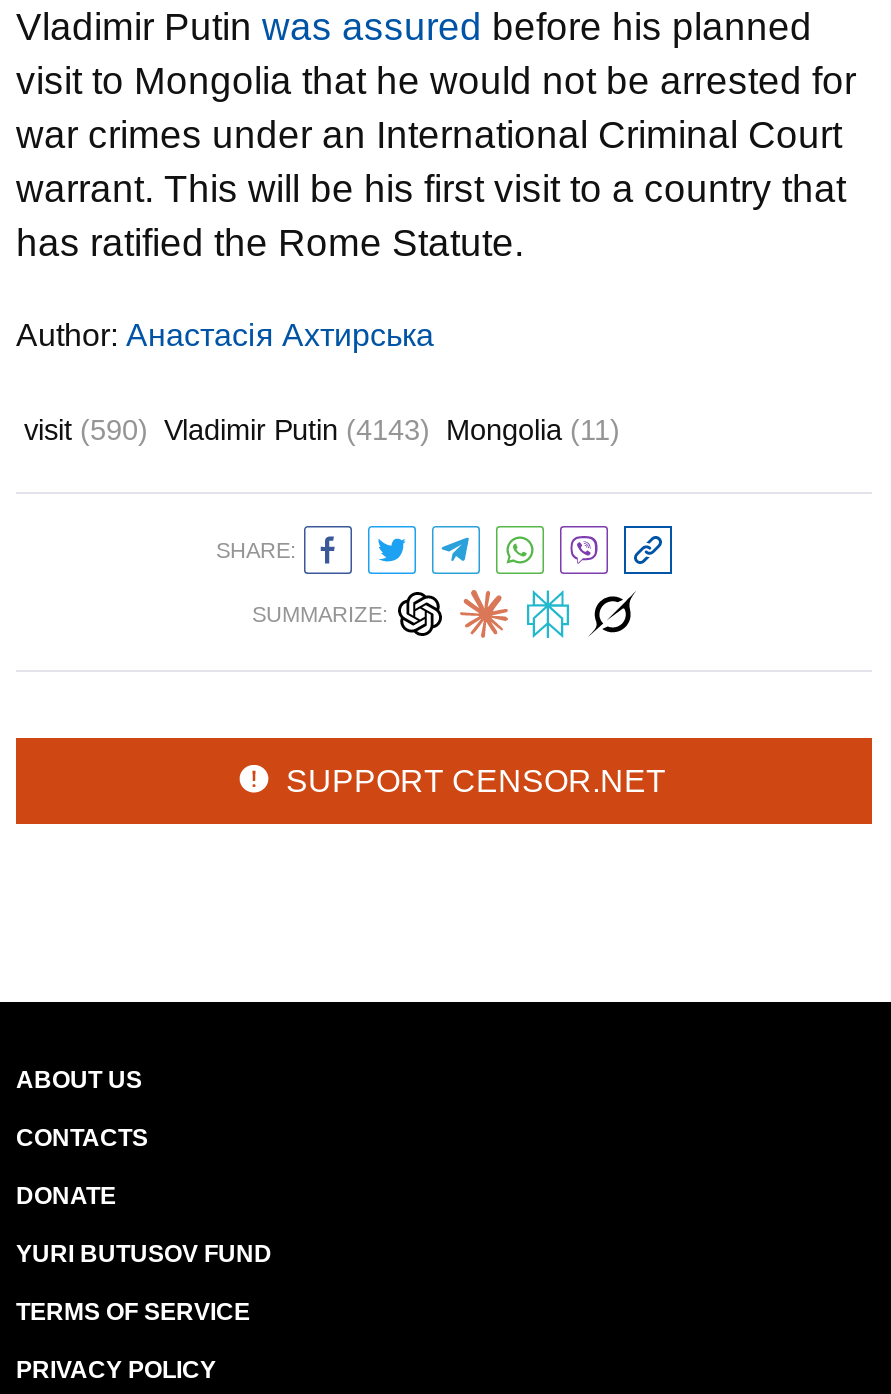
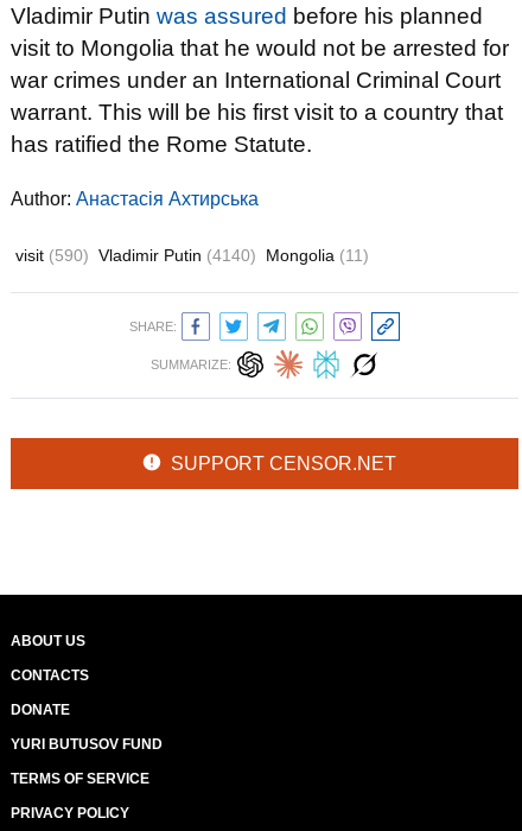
[24,414,620,446] visit (590) Vladimir Putin (4143) Mongolia (11) -> [15,246,369,264] visit (590) Vladimir Putin (4140) Mongolia (11)

